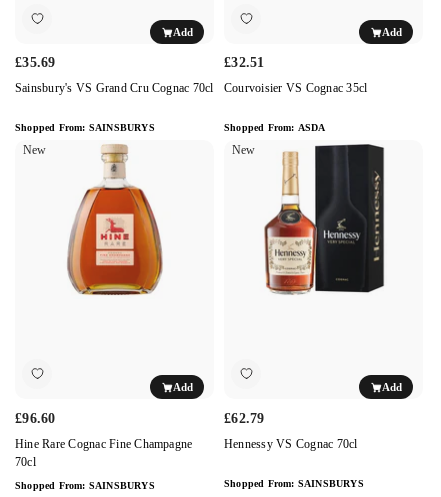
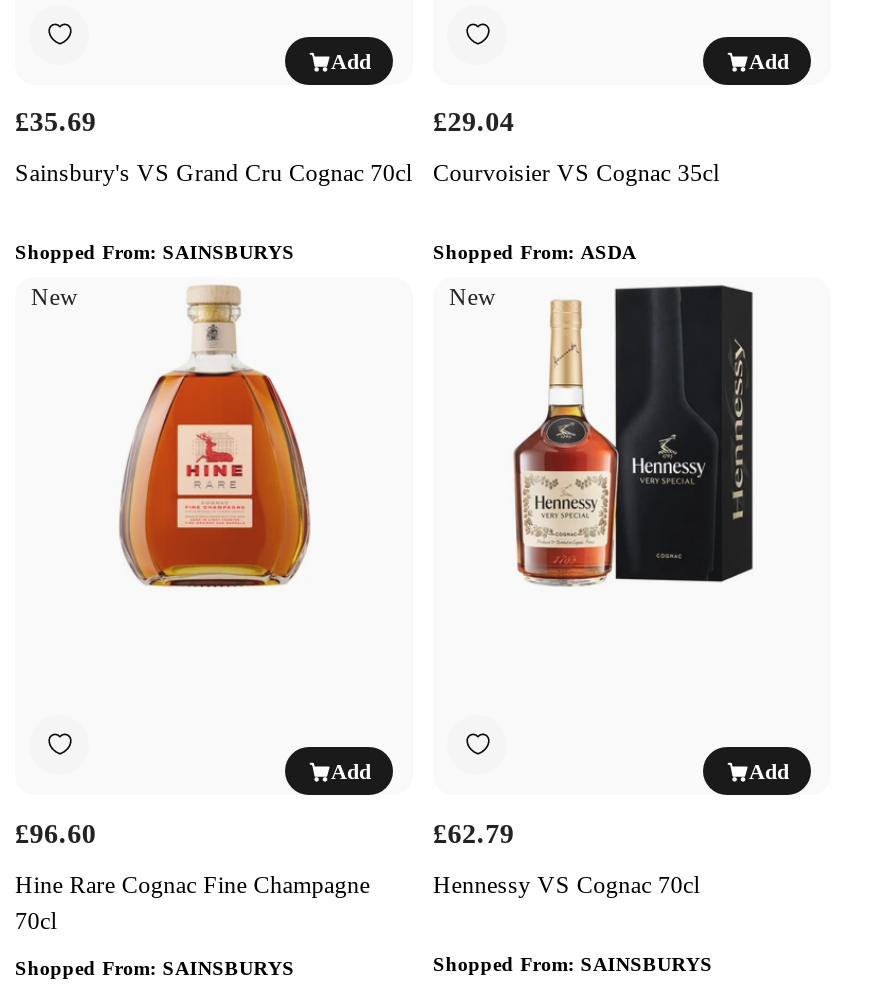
[224,55,265,70] £32.51 -> [433,108,514,138] £29.04

